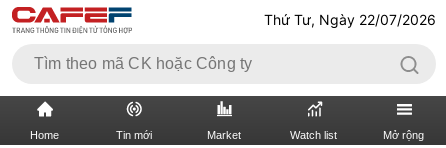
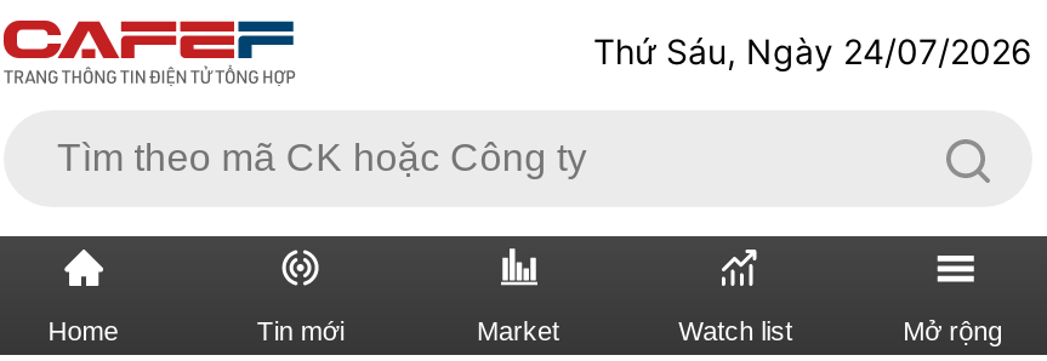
[264,11,436,28] Thứ Tư, Ngày 22/07/2026 -> [593,30,1032,71] Thứ Sáu, Ngày 24/07/2026

